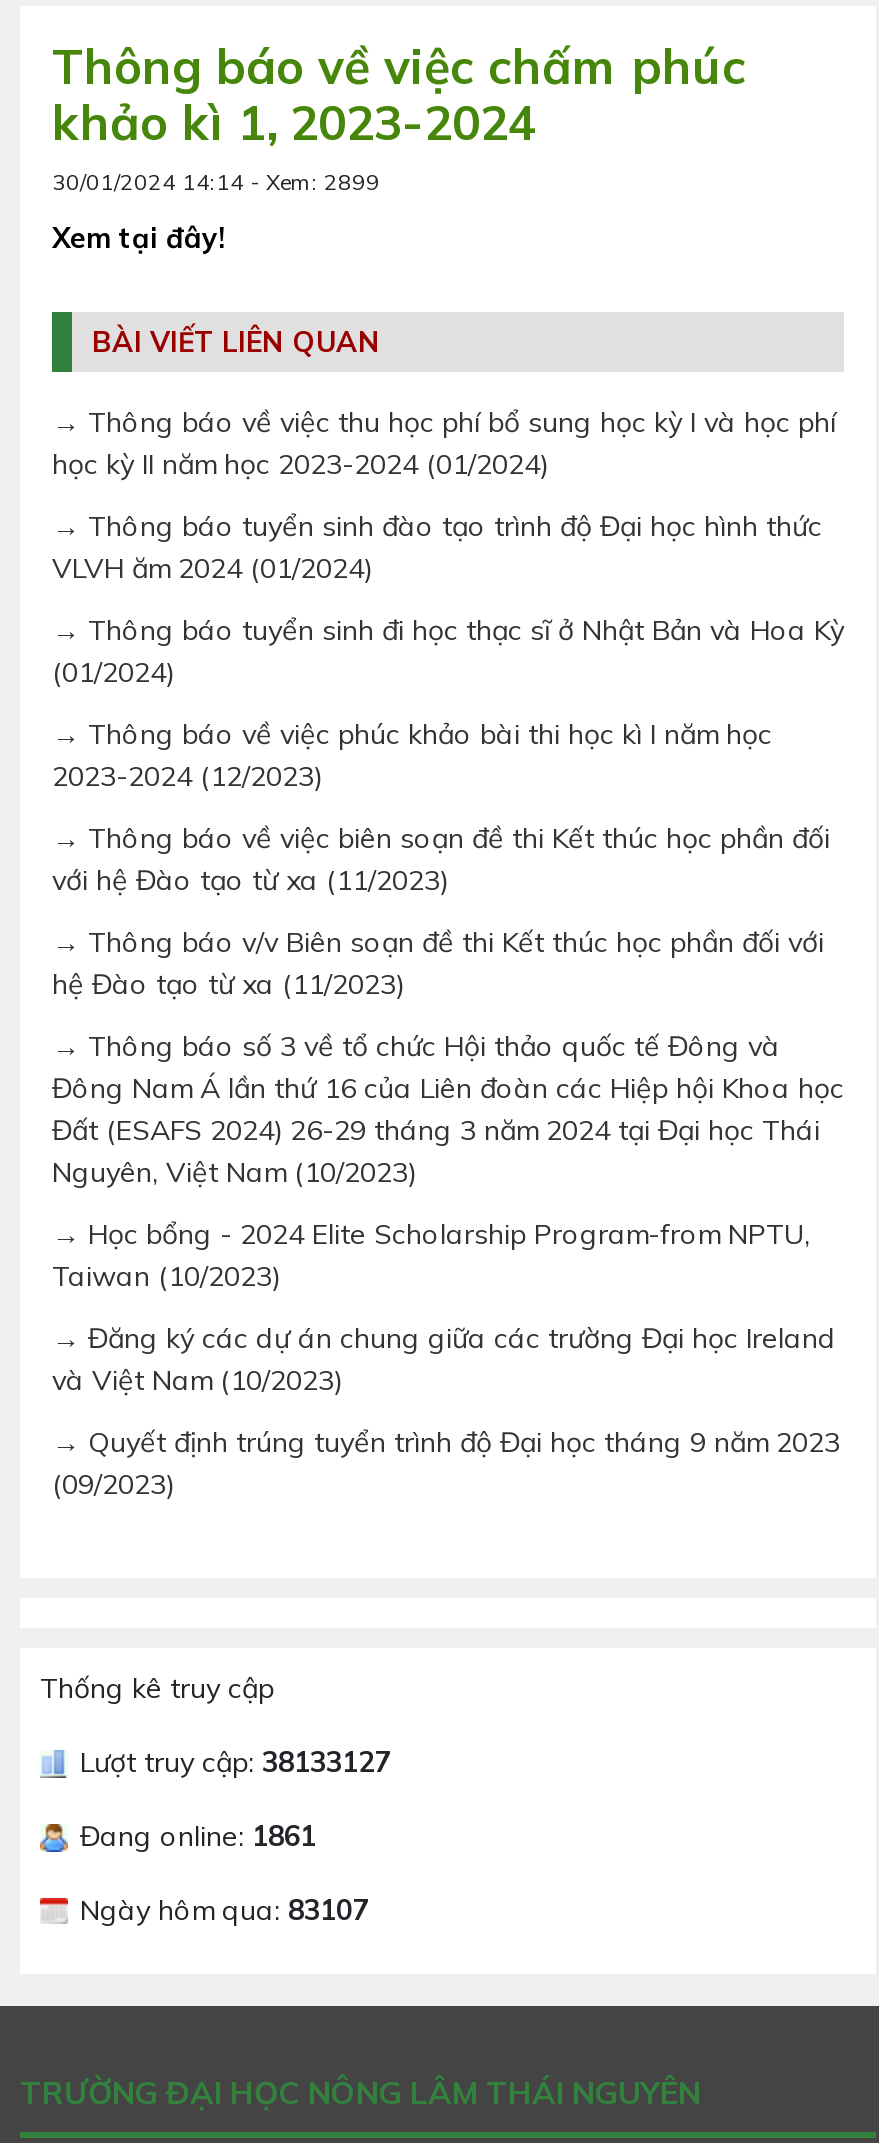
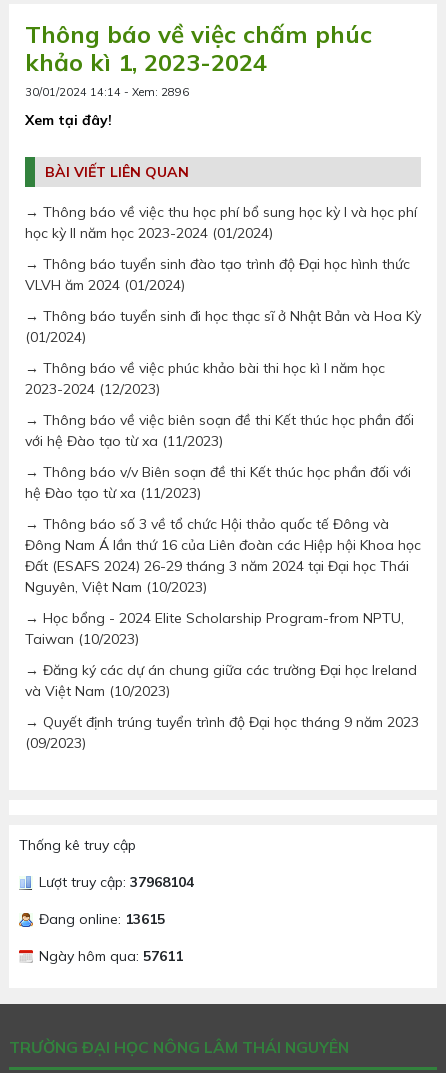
[52,168,380,196] 30/01/2024 14:14 - Xem: 2899 -> [25,85,189,99] 30/01/2024 14:14 - Xem: 2896
[80,1744,390,1780] Lượt truy cập: 38133127 -> [39,873,194,891] Lượt truy cập: 37968104
[80,1818,316,1854] Đang online: 1861 -> [39,910,165,928] Đang online: 13615
[80,1892,368,1928] Ngày hôm qua: 83107 -> [39,947,183,965] Ngày hôm qua: 57611

